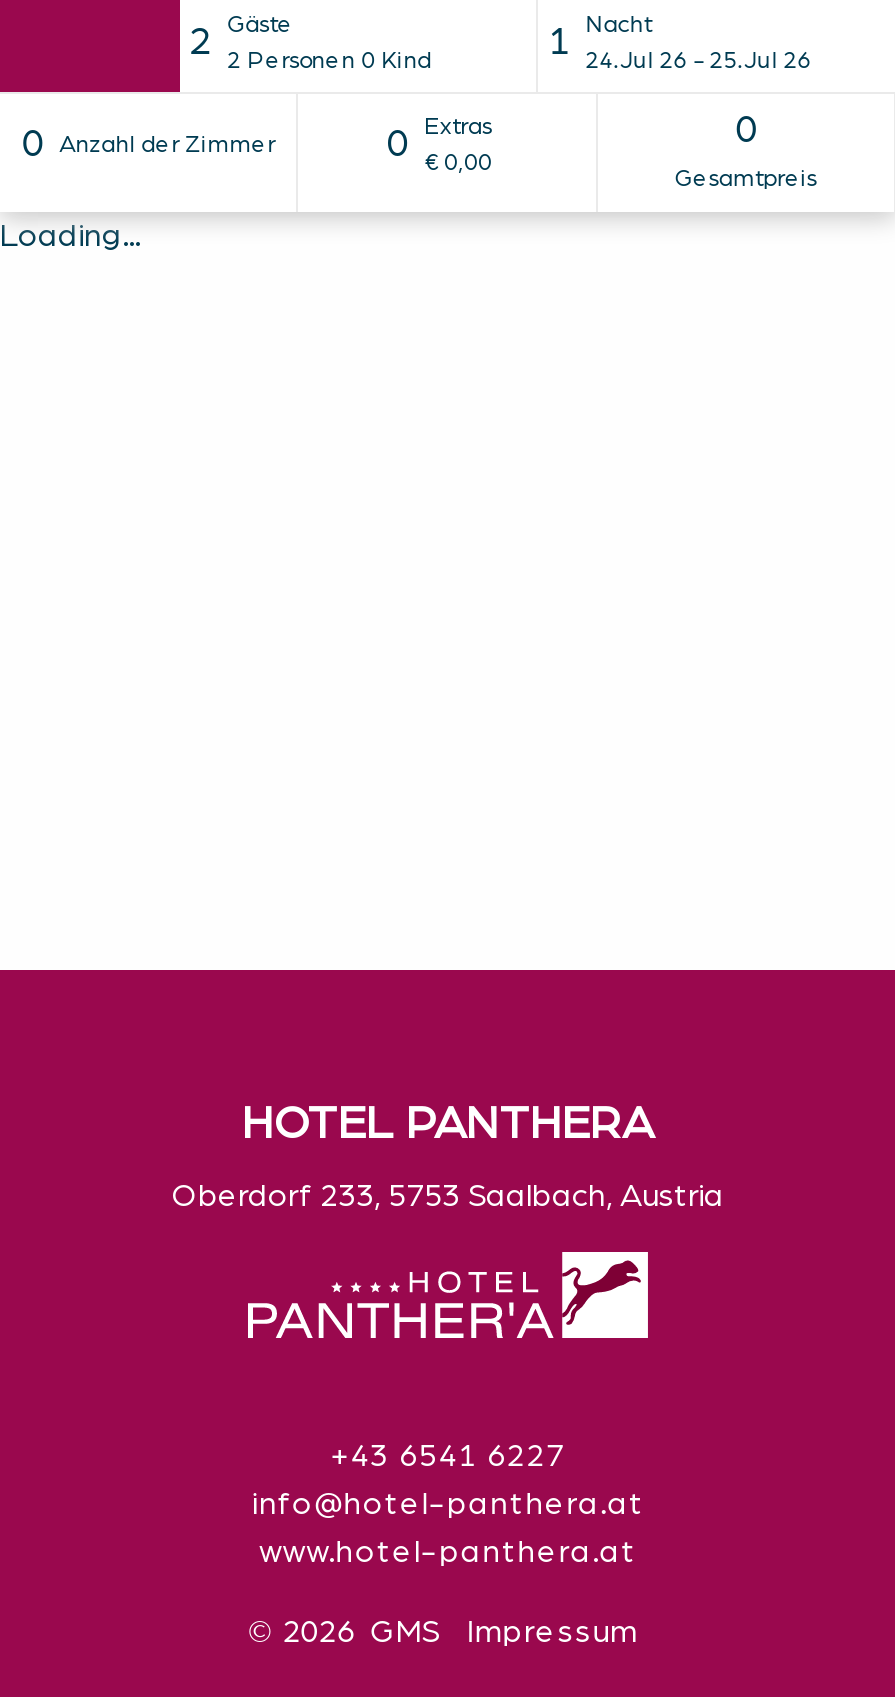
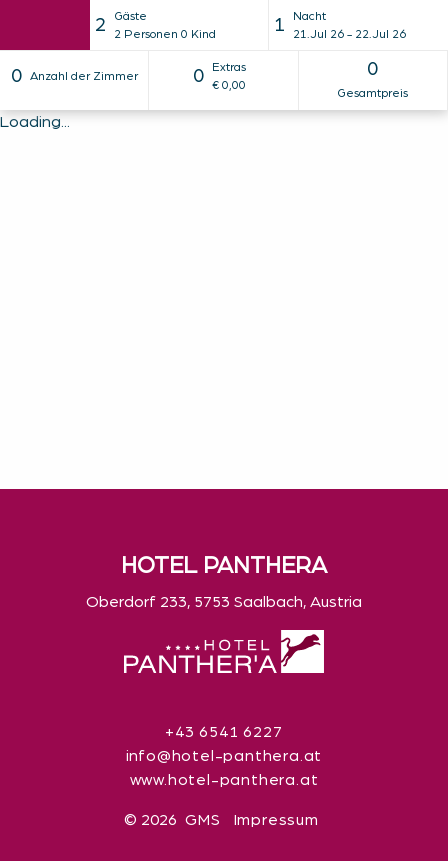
[548,12,812,72] 1 24.Jul 26 - 25.Jul 26 Nacht -> [274,10,406,40] 1 21.Jul 26 - 22.Jul 26 Nacht

